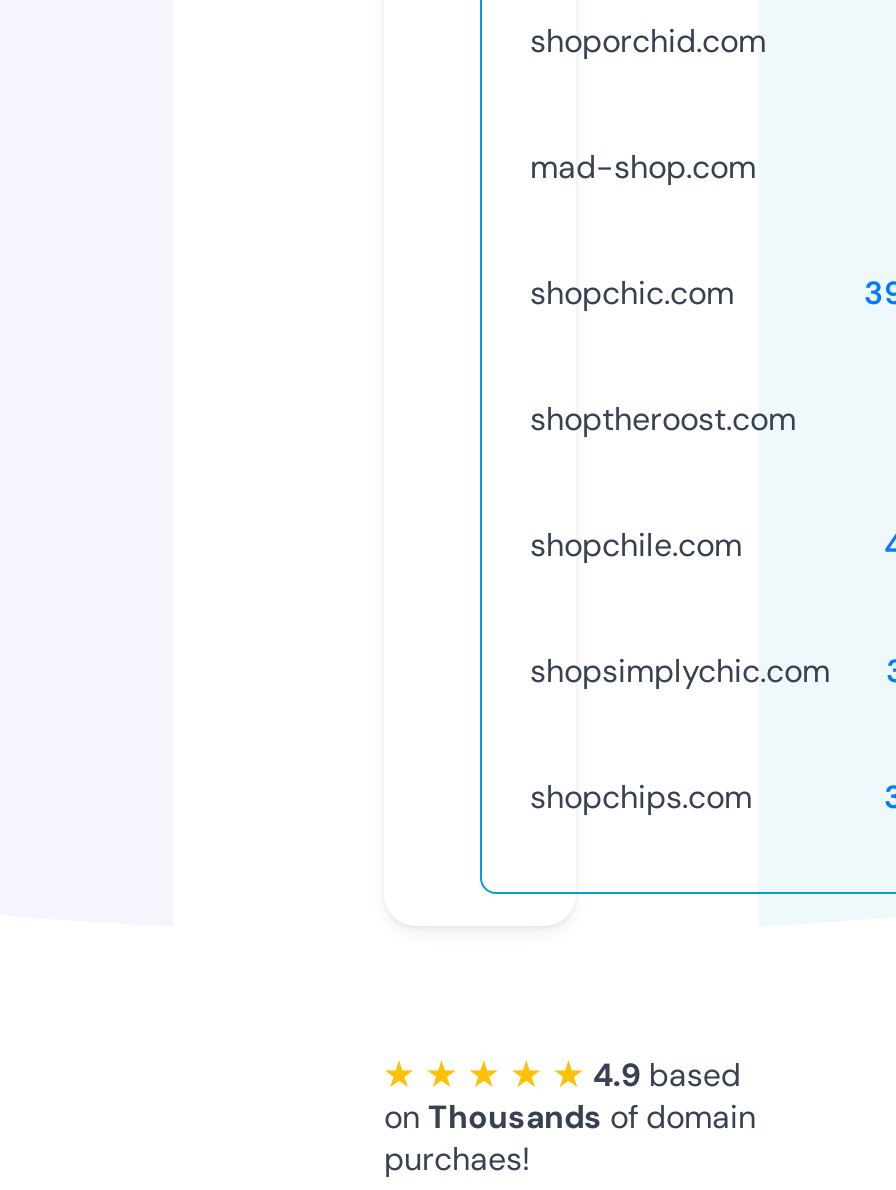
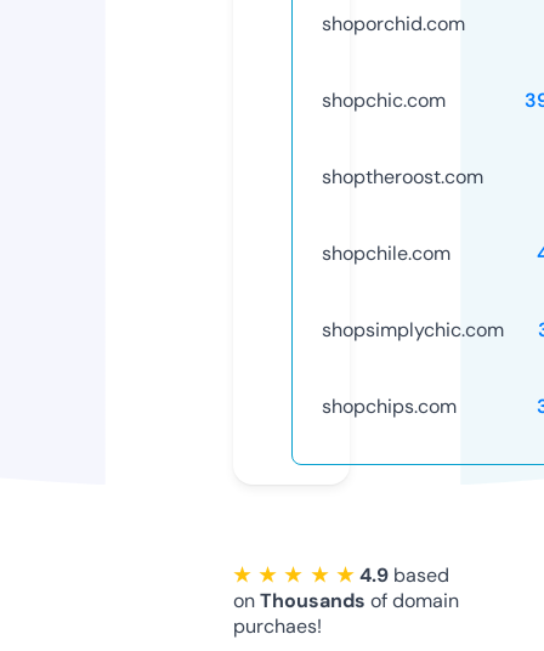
[530,146,756,188] mad-shop.com -> none

